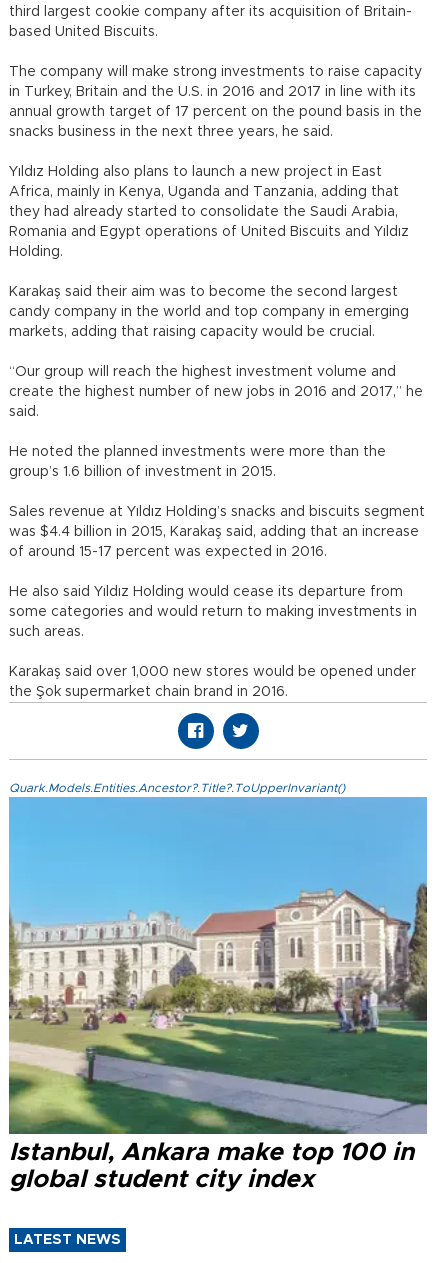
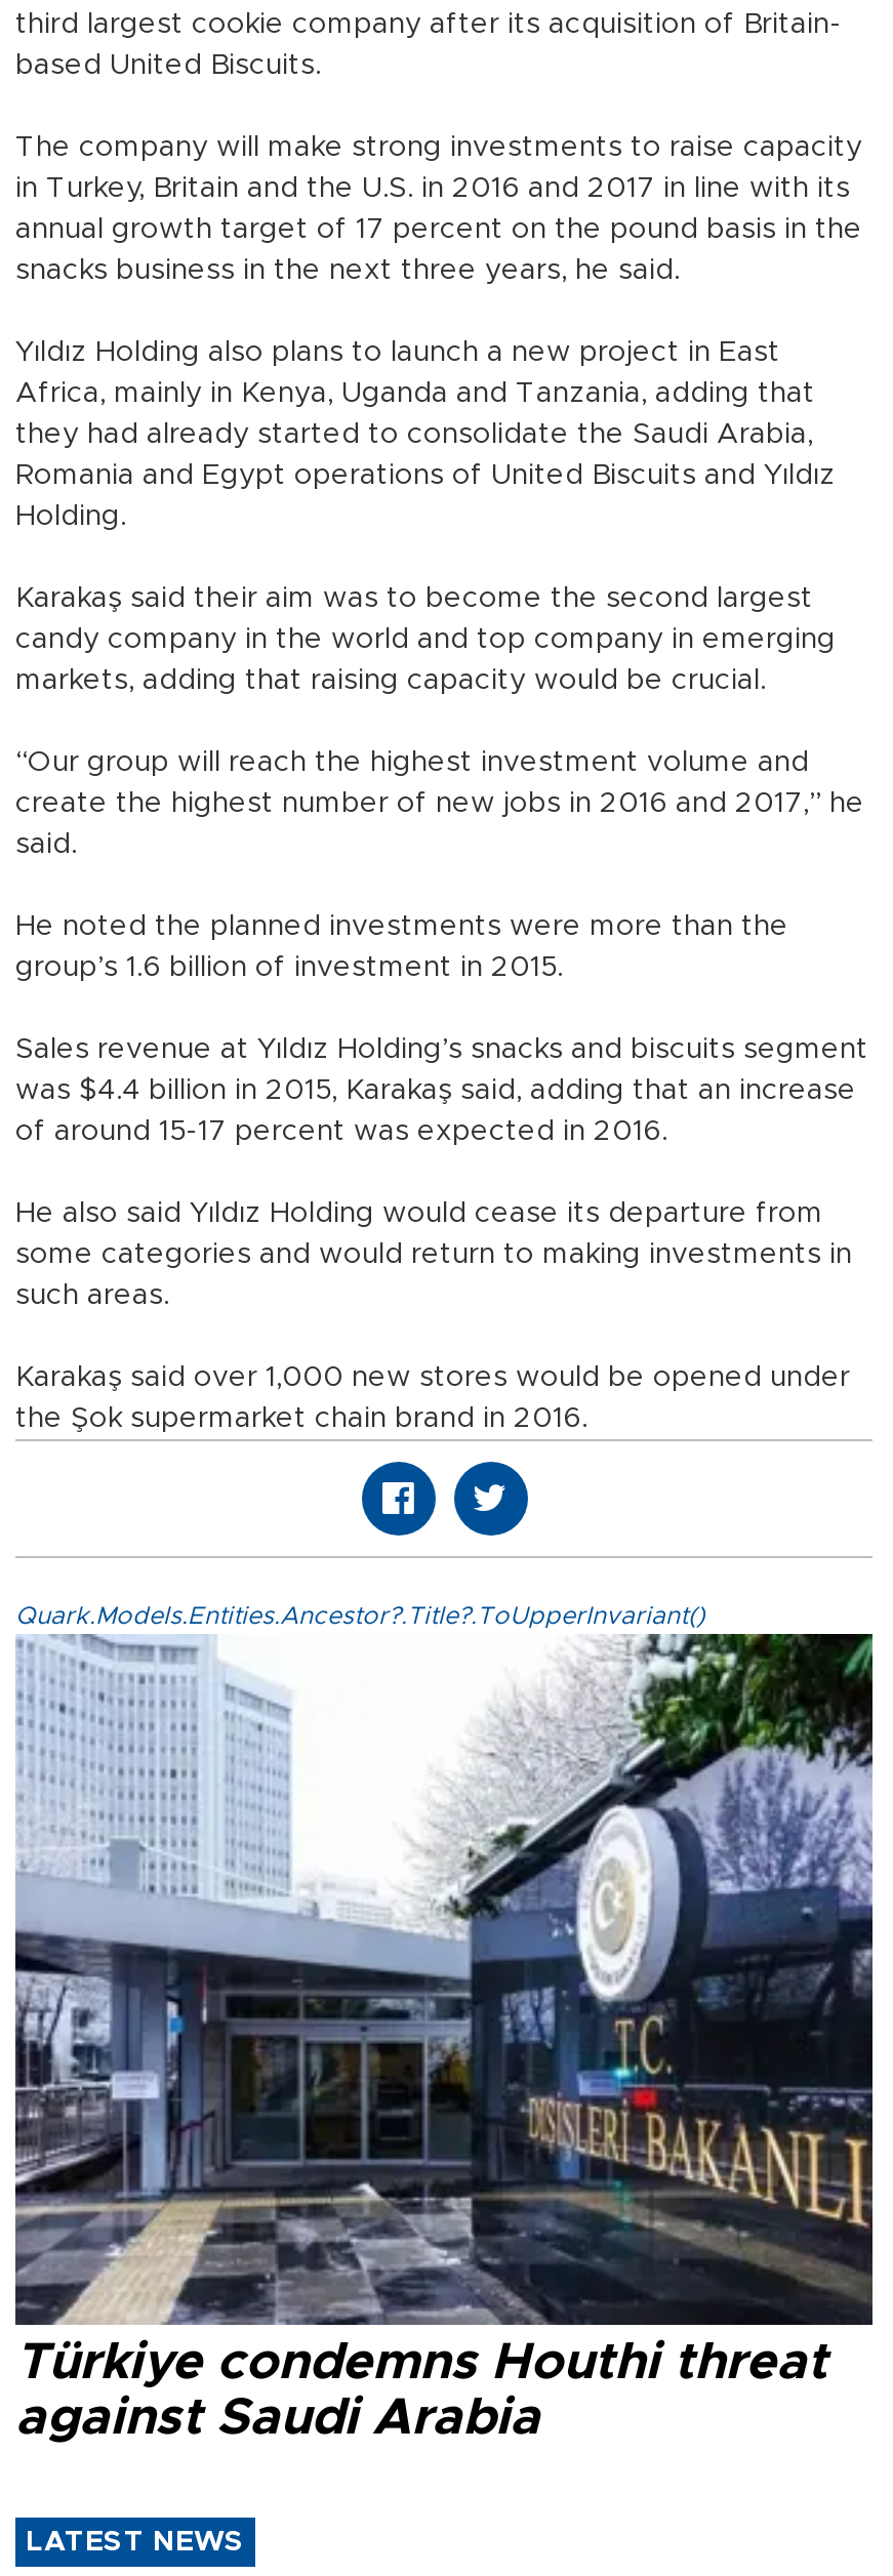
[8,796,428,1192] [image] | Istanbul, Ankara make top 100 in | global student city index -> [13,1632,875,2443] [image] | Türkiye condemns Houthi threat | against Saudi Arabia

